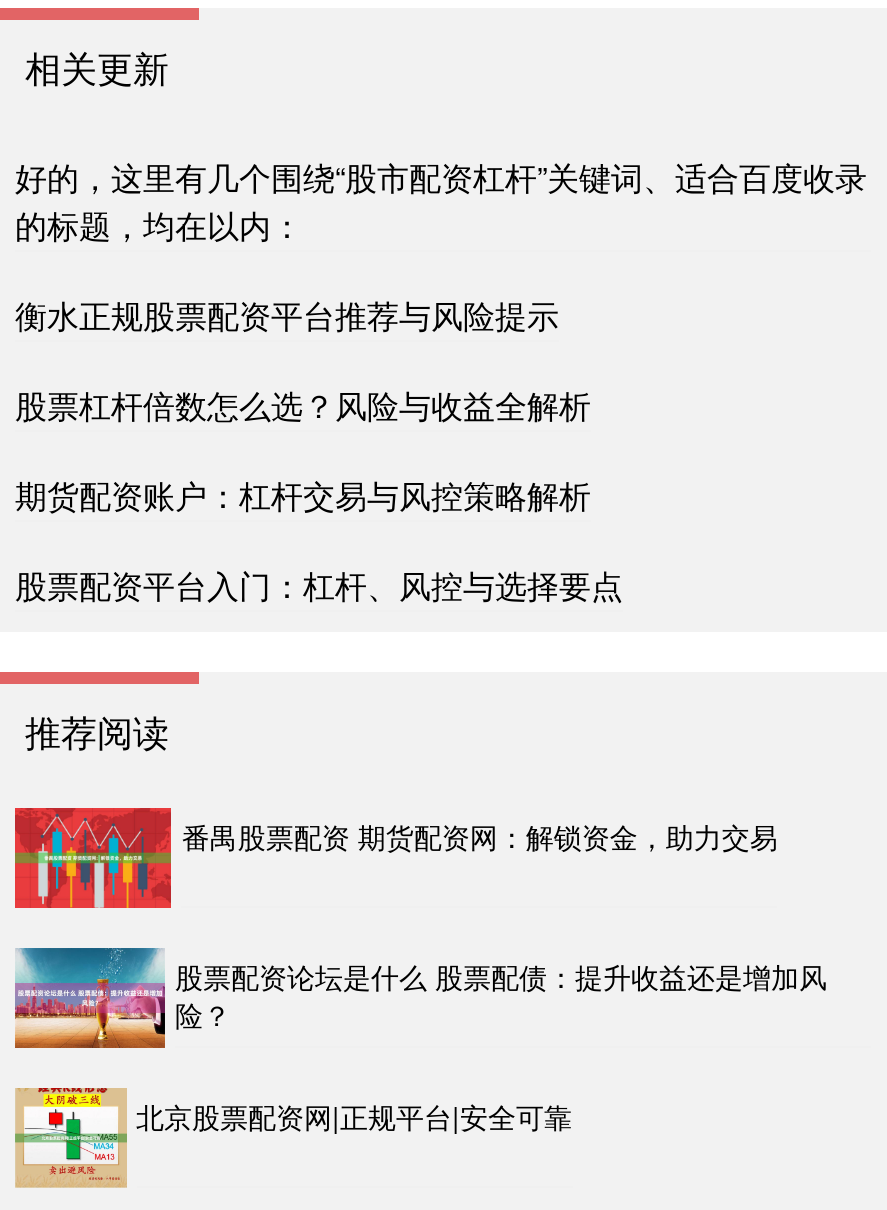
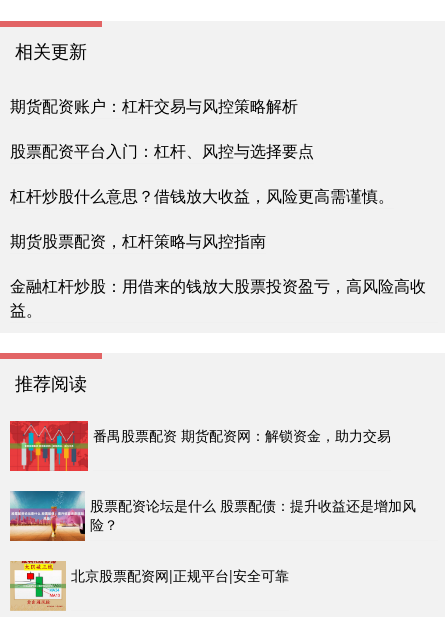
[15,153,867,427] 好的，这里有几个围绕“股市配资杠杆”关键词、适合百度收录 | 的标题，均在以内： | 衡水正规股票配资平台推荐与风险提示 | 股票杠杆倍数怎么选？风险与收益全解析 -> none
moved [15,471,623,607] -> [10,94,314,162]: 期货配资账户：杠杆交易与风控策略解析 | 股票配资平台入门：杠杆、风控与选择要点
none -> [10,184,426,321] 杠杆炒股什么意思？借钱放大收益，风险更高需谨慎。 | 期货股票配资，杠杆策略与风控指南 | 金融杠杆炒股：用借来的钱放大股票投资盈亏，高风险高收 | 益。

